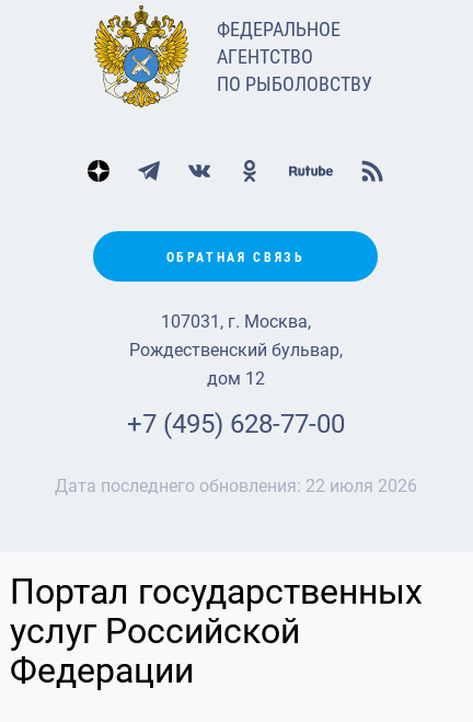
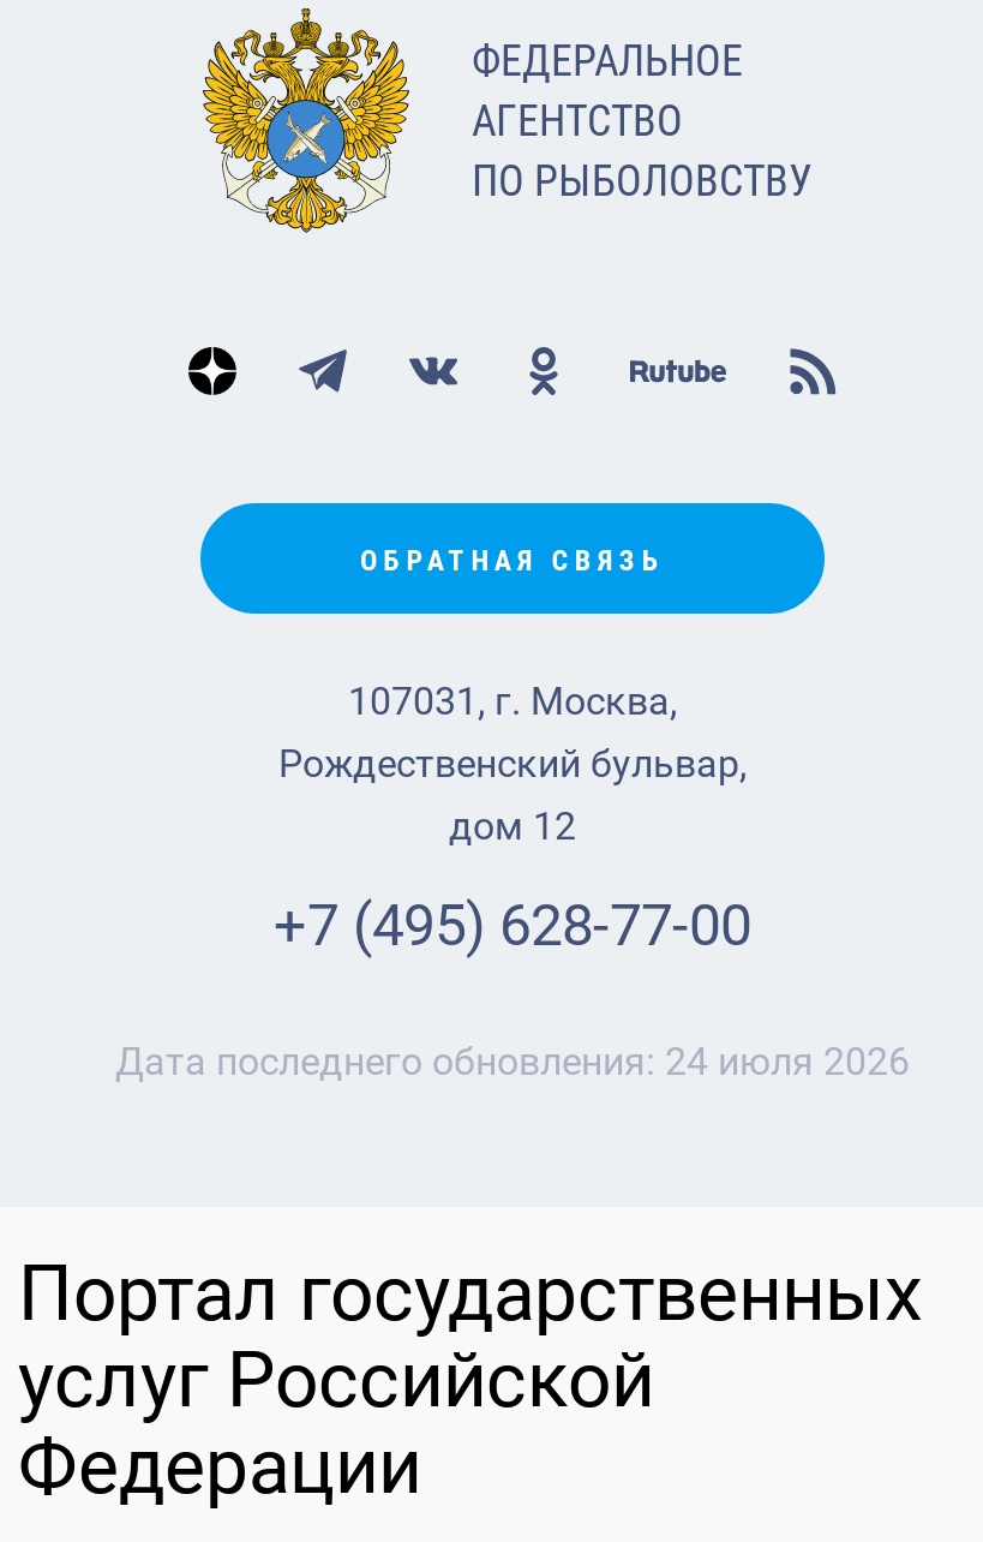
[54,475,417,496] Дата последнего обновления: 22 июля 2026 -> [115,1039,910,1084] Дата последнего обновления: 24 июля 2026

